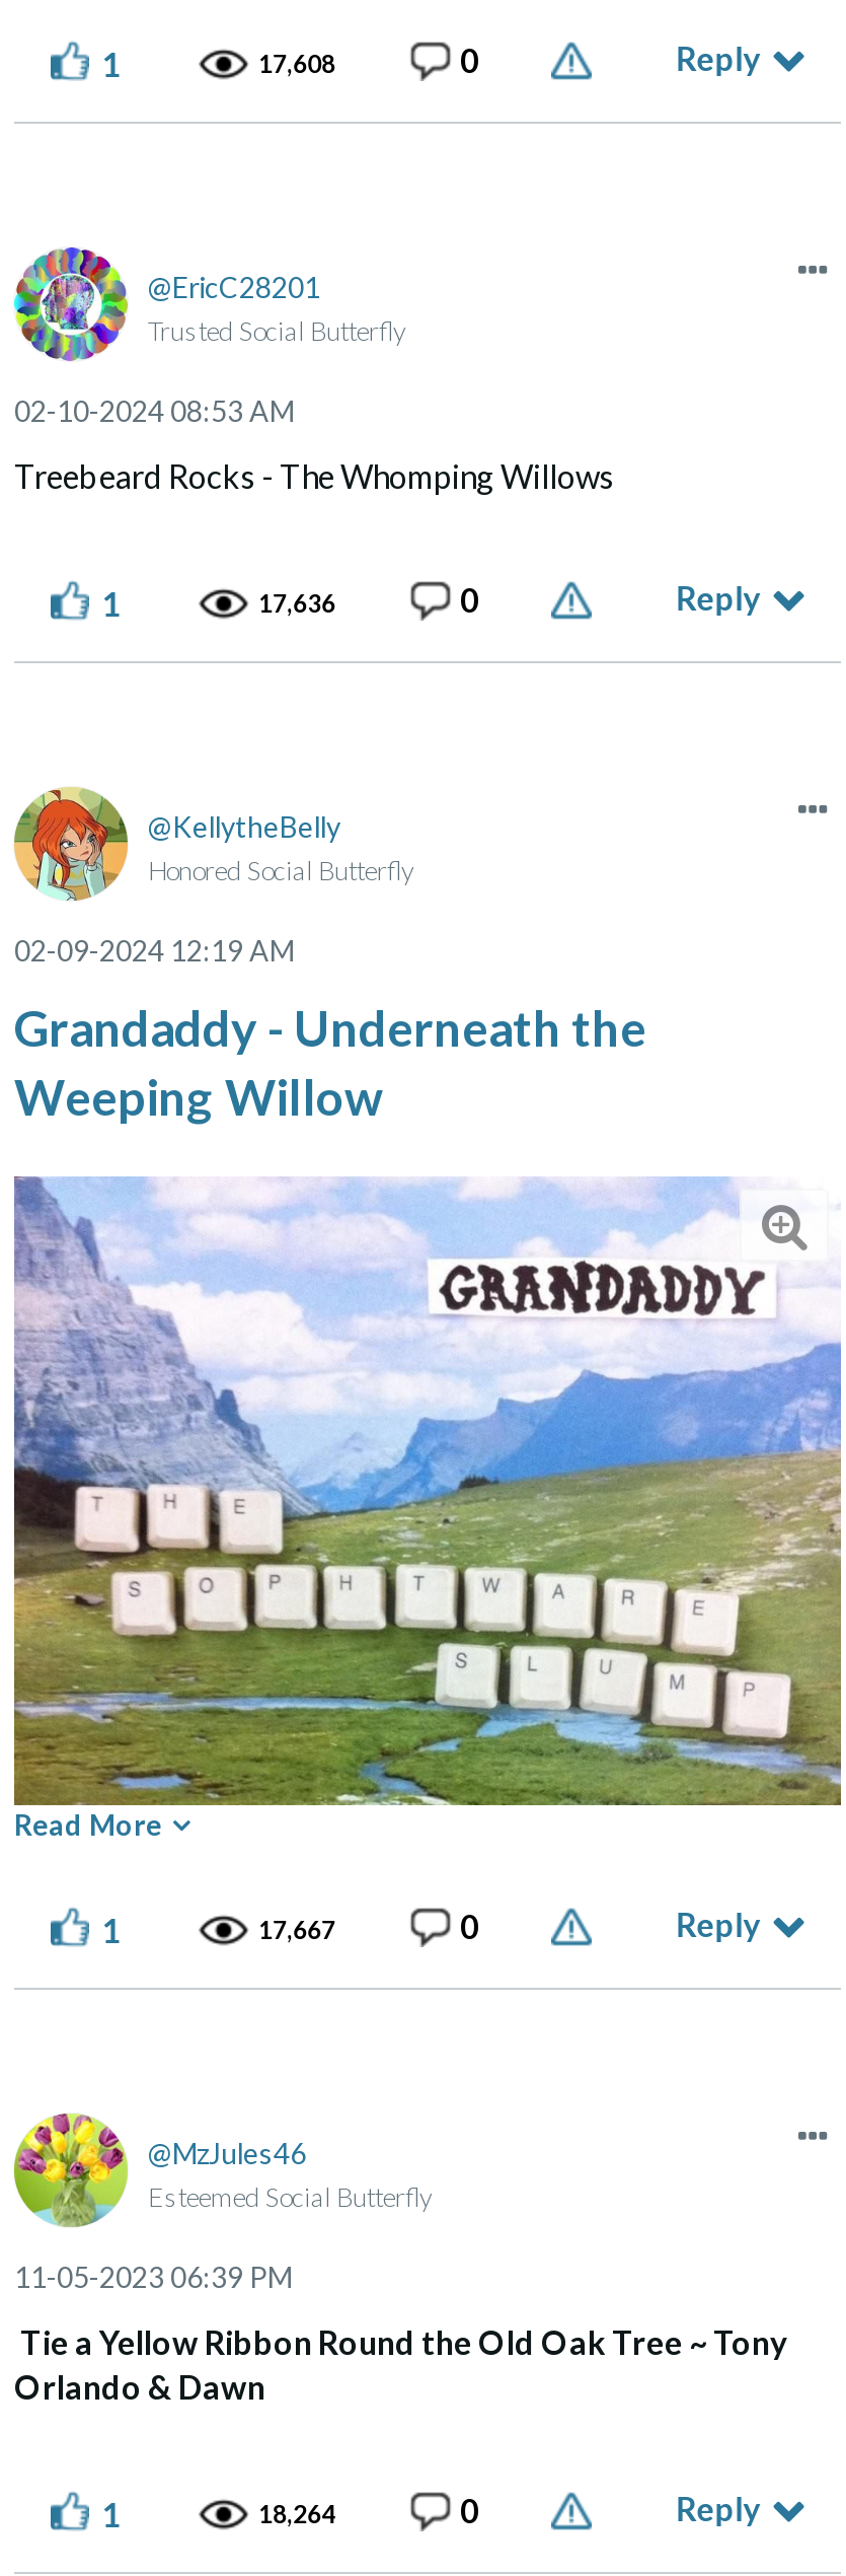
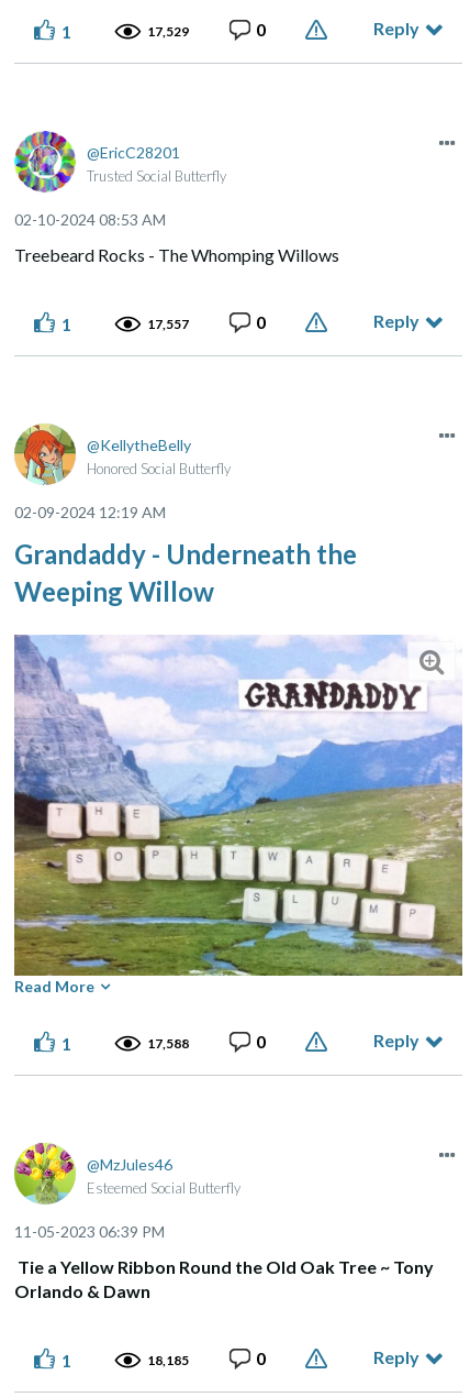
[259,48,336,78] 17,608 -> [147,23,188,39] 17,529
[259,588,336,618] 17,636 -> [147,315,188,332] 17,557
[259,1914,336,1945] 17,667 -> [147,1035,188,1051] 17,588
[259,2498,336,2529] 18,264 -> [147,1352,188,1368] 18,185

